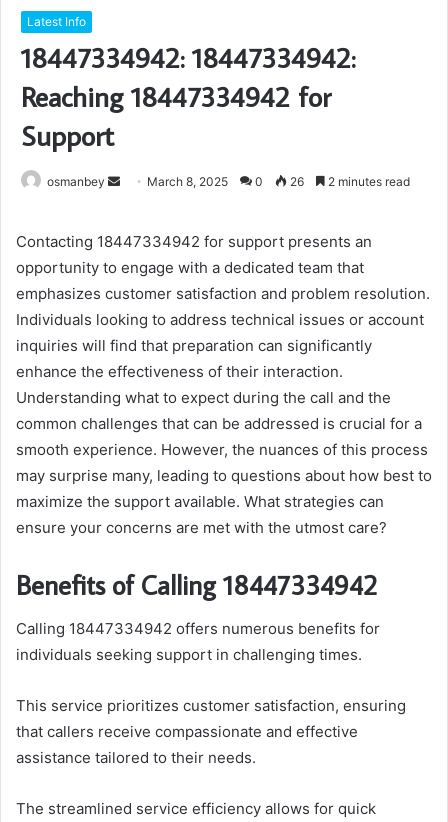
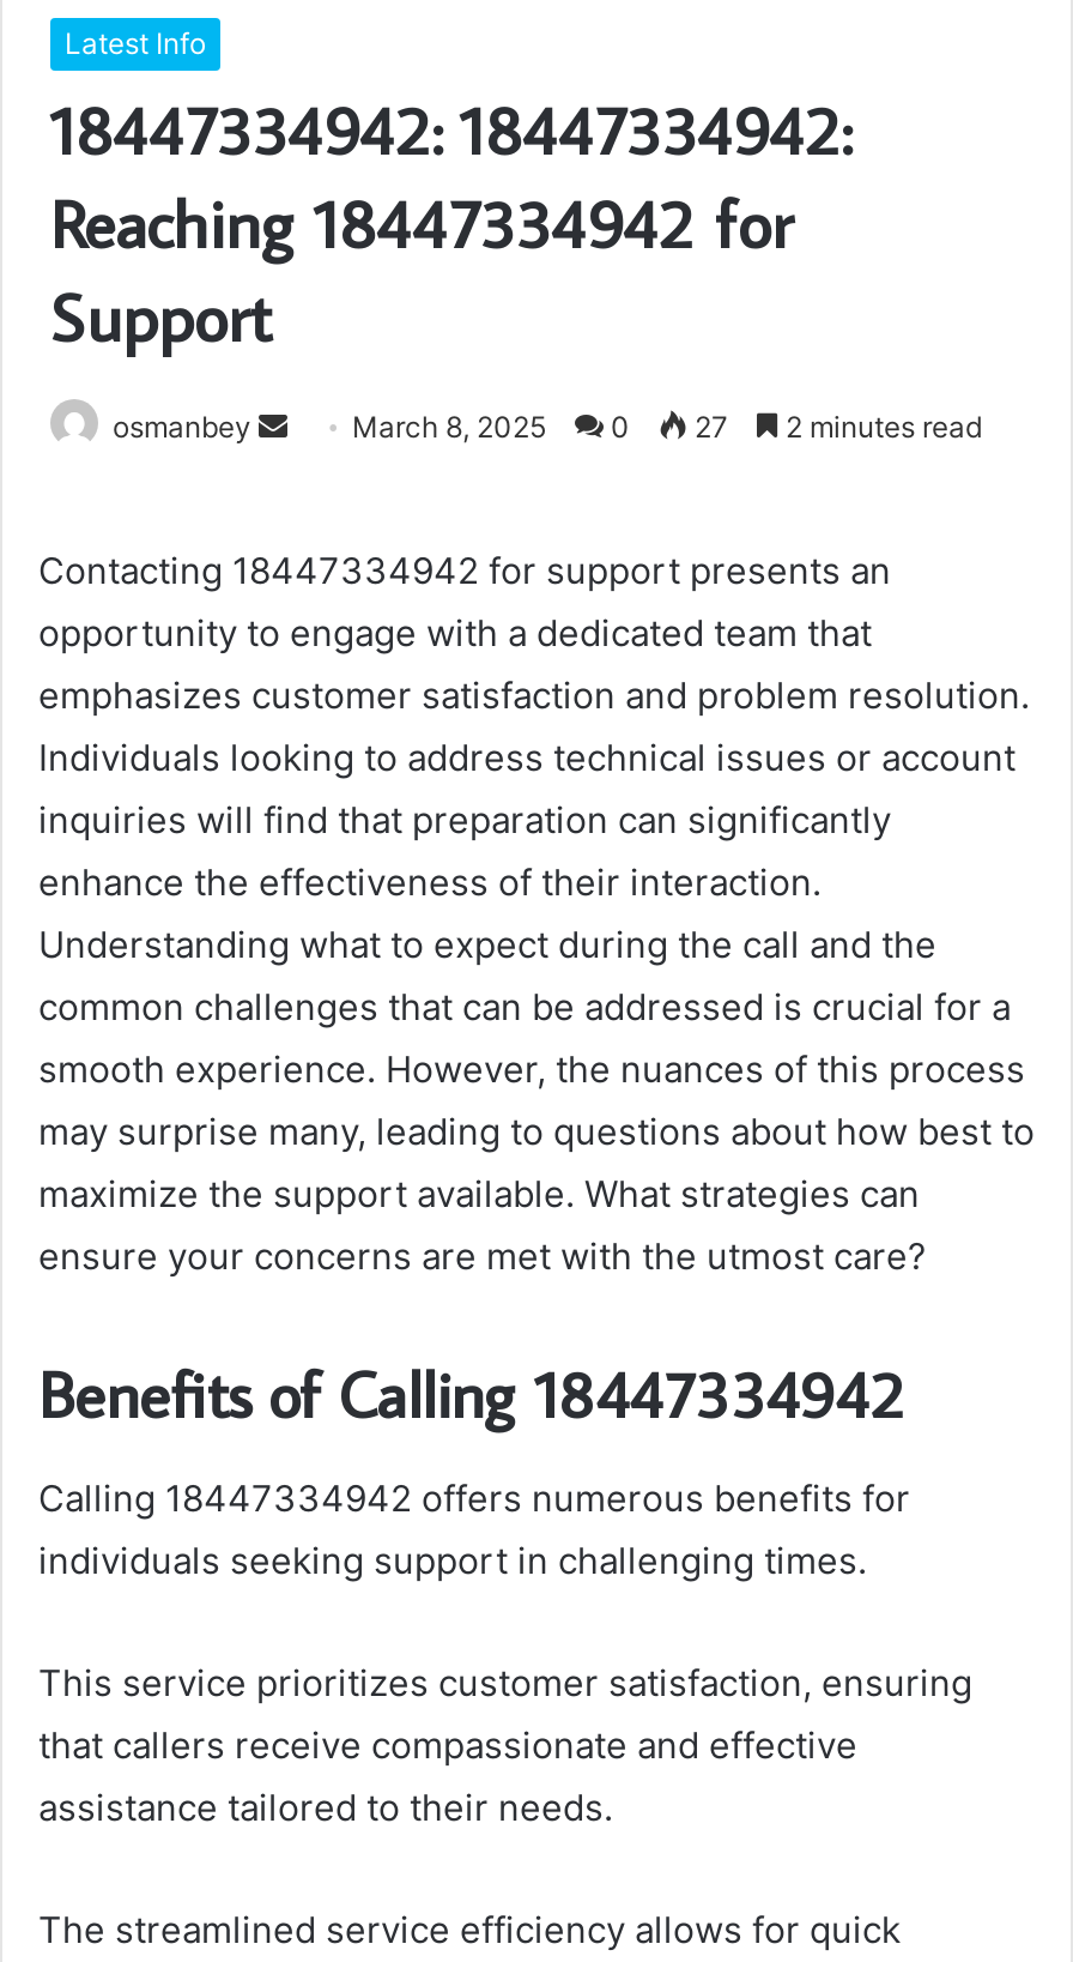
[287,174,304,189] 26 -> [687,409,728,445] 27

